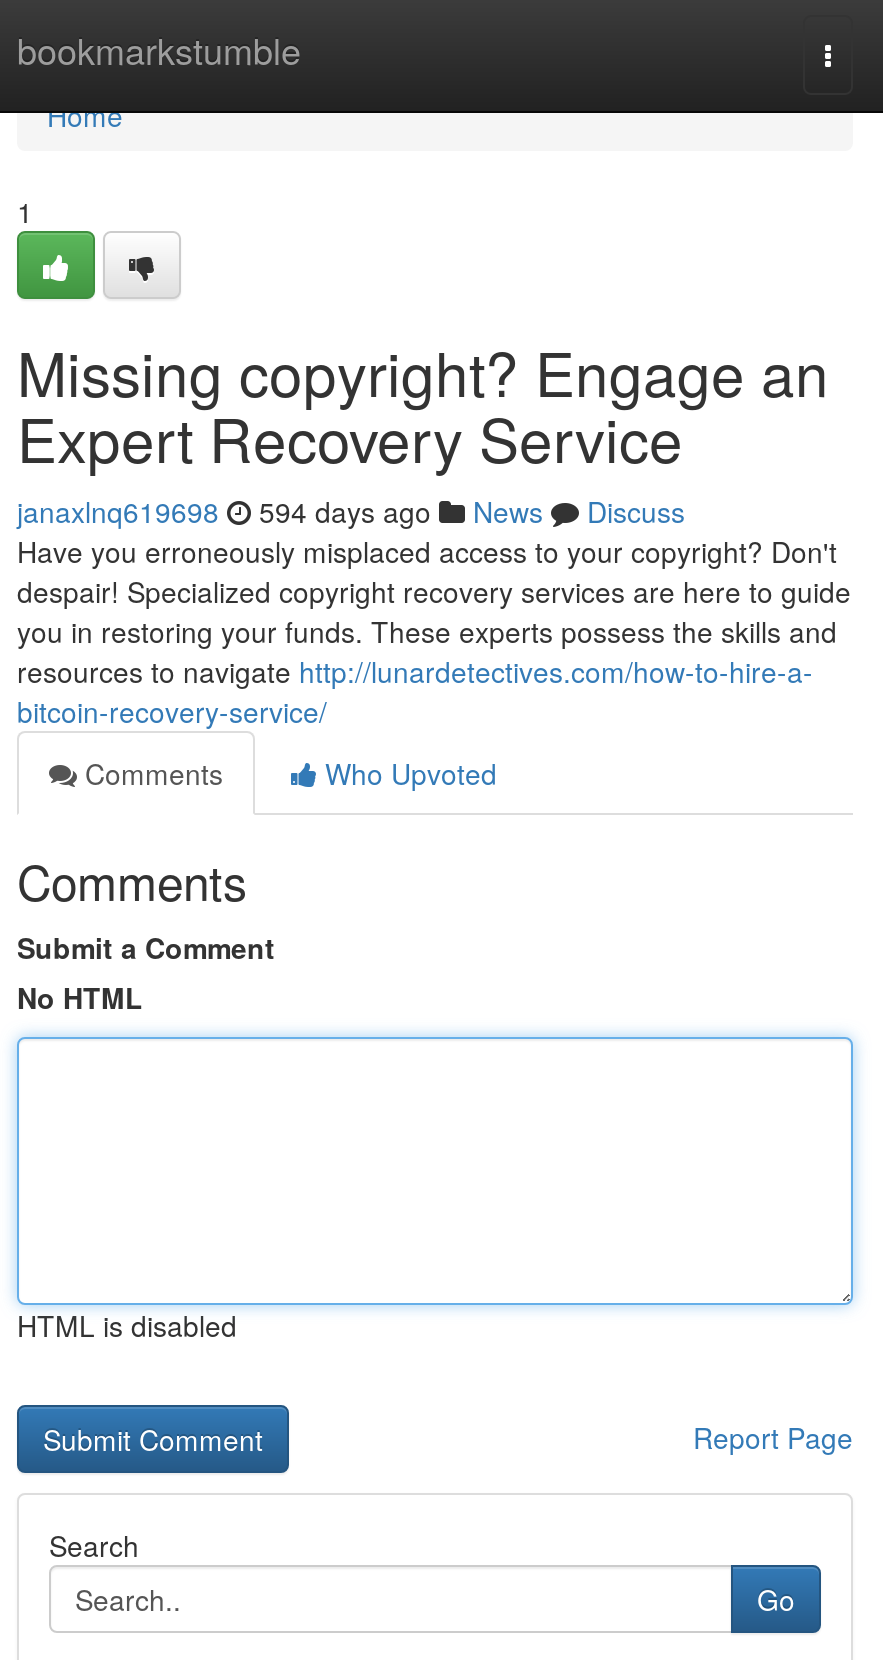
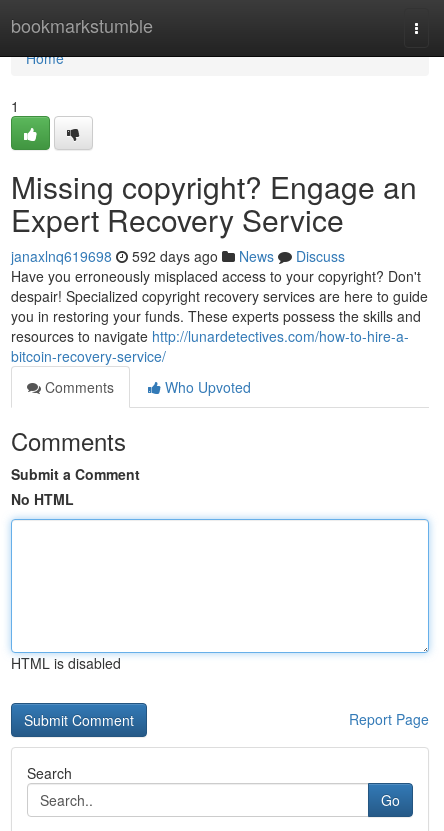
[17,491,685,531] janaxlnq619698 594 days ago News Discuss -> [11,246,345,266] janaxlnq619698 592 days ago News Discuss

